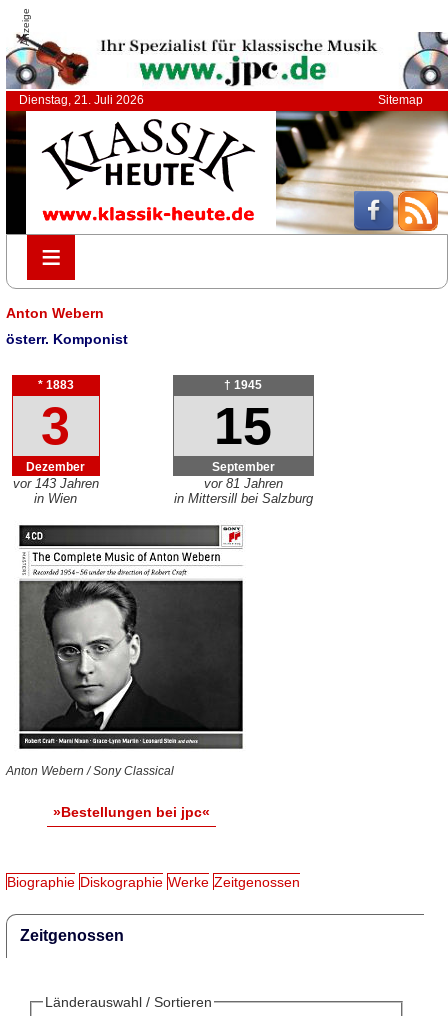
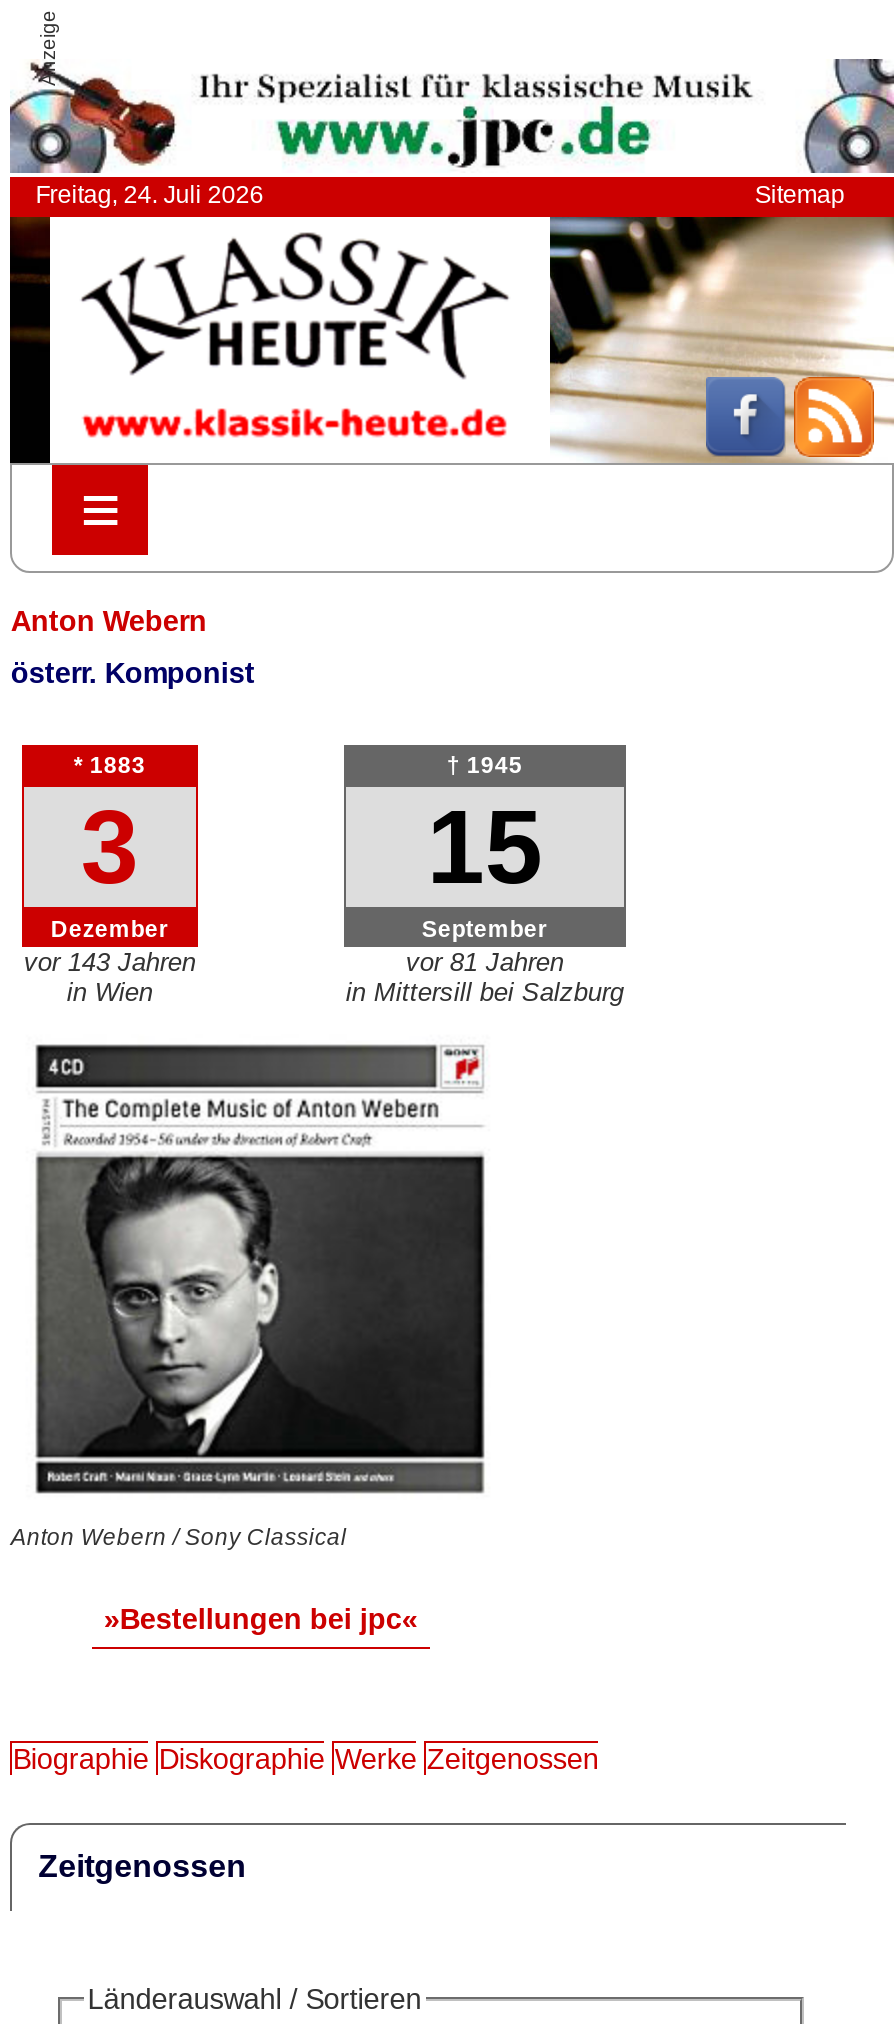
[19,93,144,107] Dienstag, 21. Juli 2026 -> [35,181,263,209] Freitag, 24. Juli 2026

